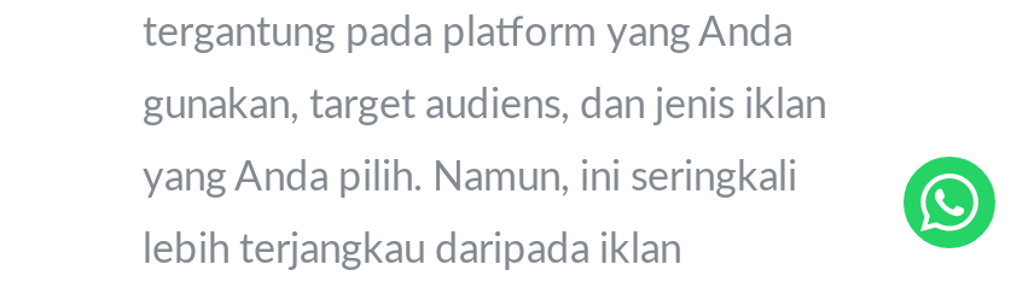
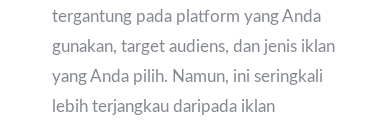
[901,154,998,251] [image] -> none

